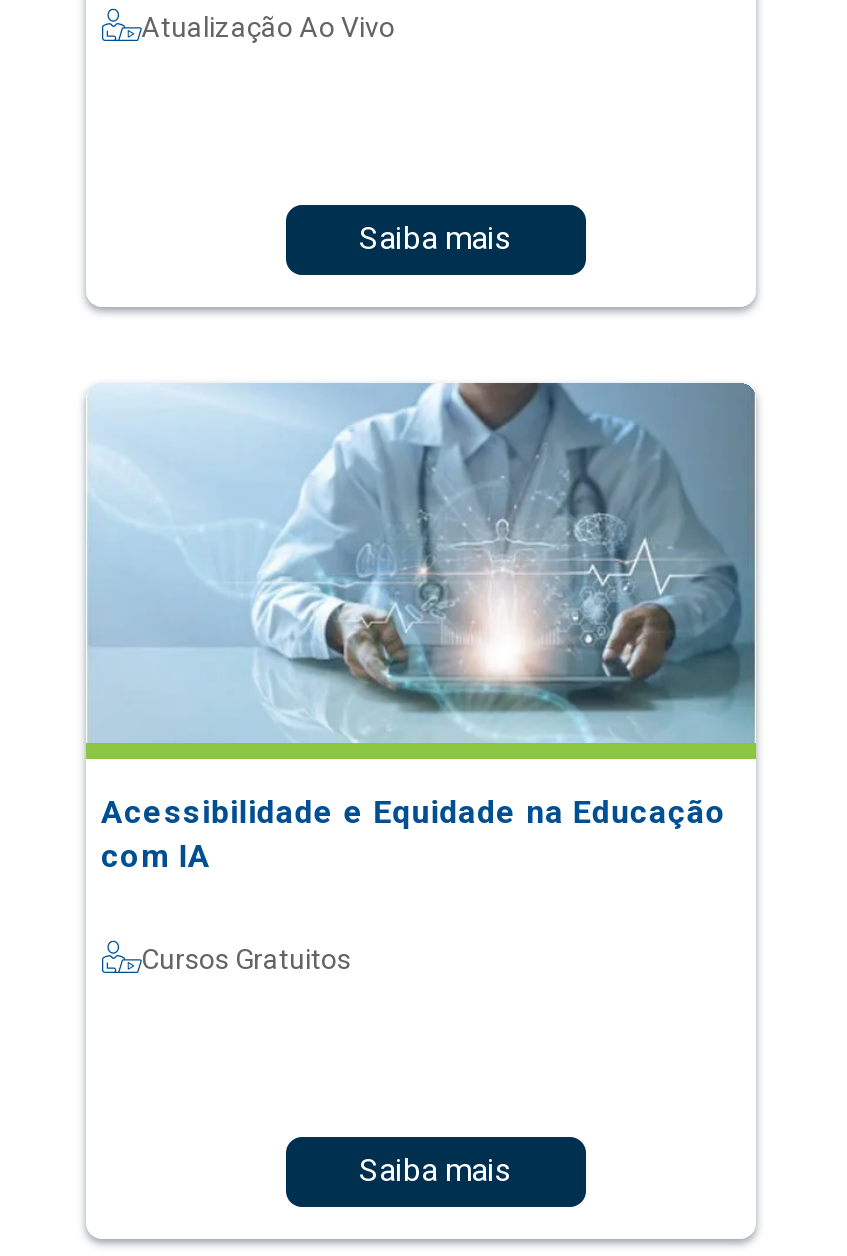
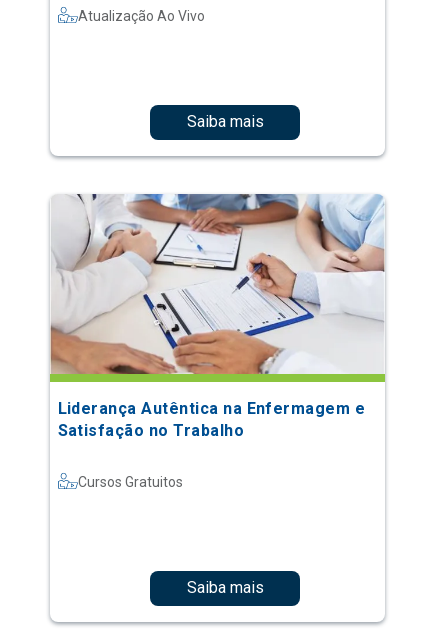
[88,381,756,874] [image] | Acessibilidade e Equidade na Educação | com IA -> [50,193,385,440] [image] | Liderança Autêntica na Enfermagem e | Satisfação no Trabalho

